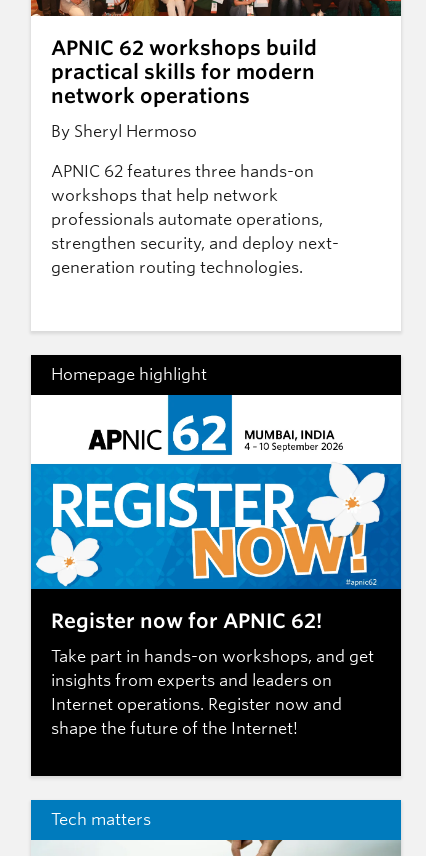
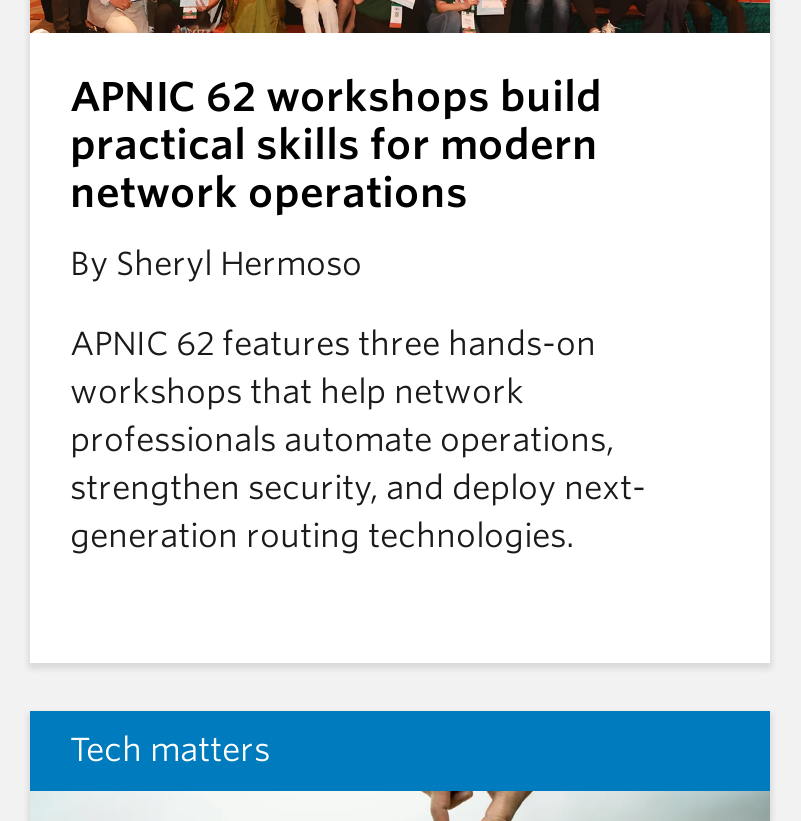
[30,354,402,777] [image] | Homepage highlight -> none
[51,609,374,738] Register now for APNIC 62! | Take part in hands-on workshops, and get | insights from experts and leaders on | Internet operations. Register now and | shape the future of the Internet! -> none

